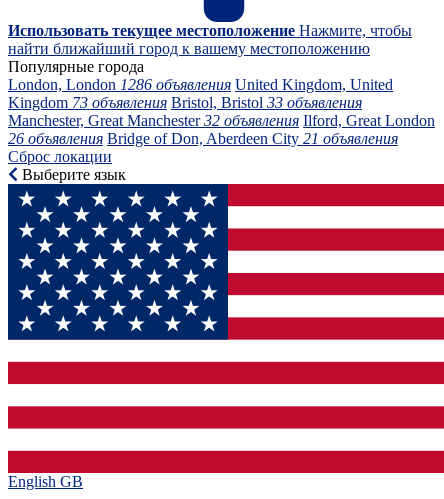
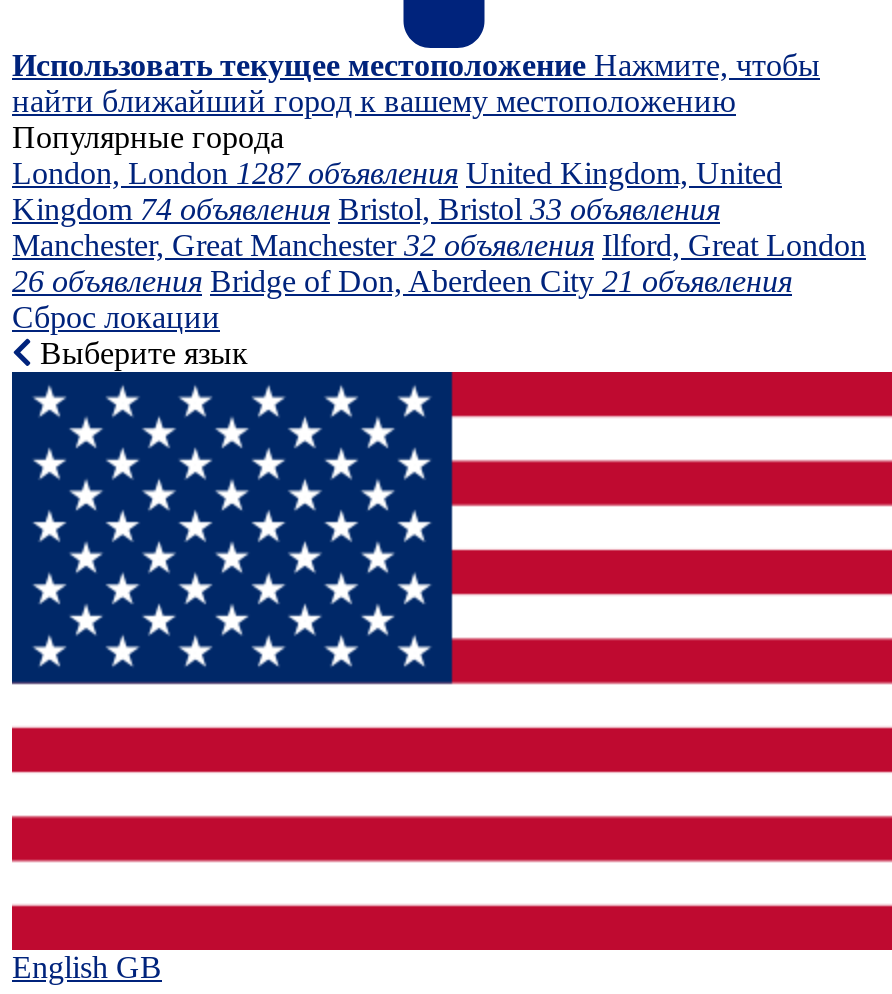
[8,76,393,93] London, London 1286 объявления United Kingdom, United -> [12,157,782,191] London, London 1287 объявления United Kingdom, United
[8,94,362,111] Kingdom 73 объявления Bristol, Bristol 33 объявления -> [12,193,720,227] Kingdom 74 объявления Bristol, Bristol 33 объявления

